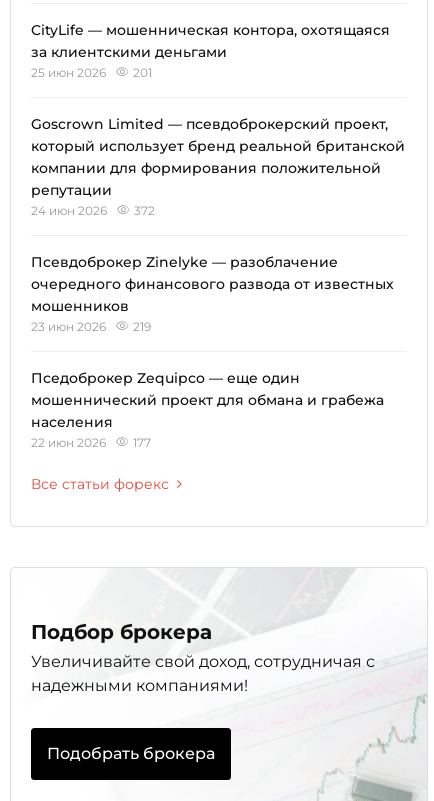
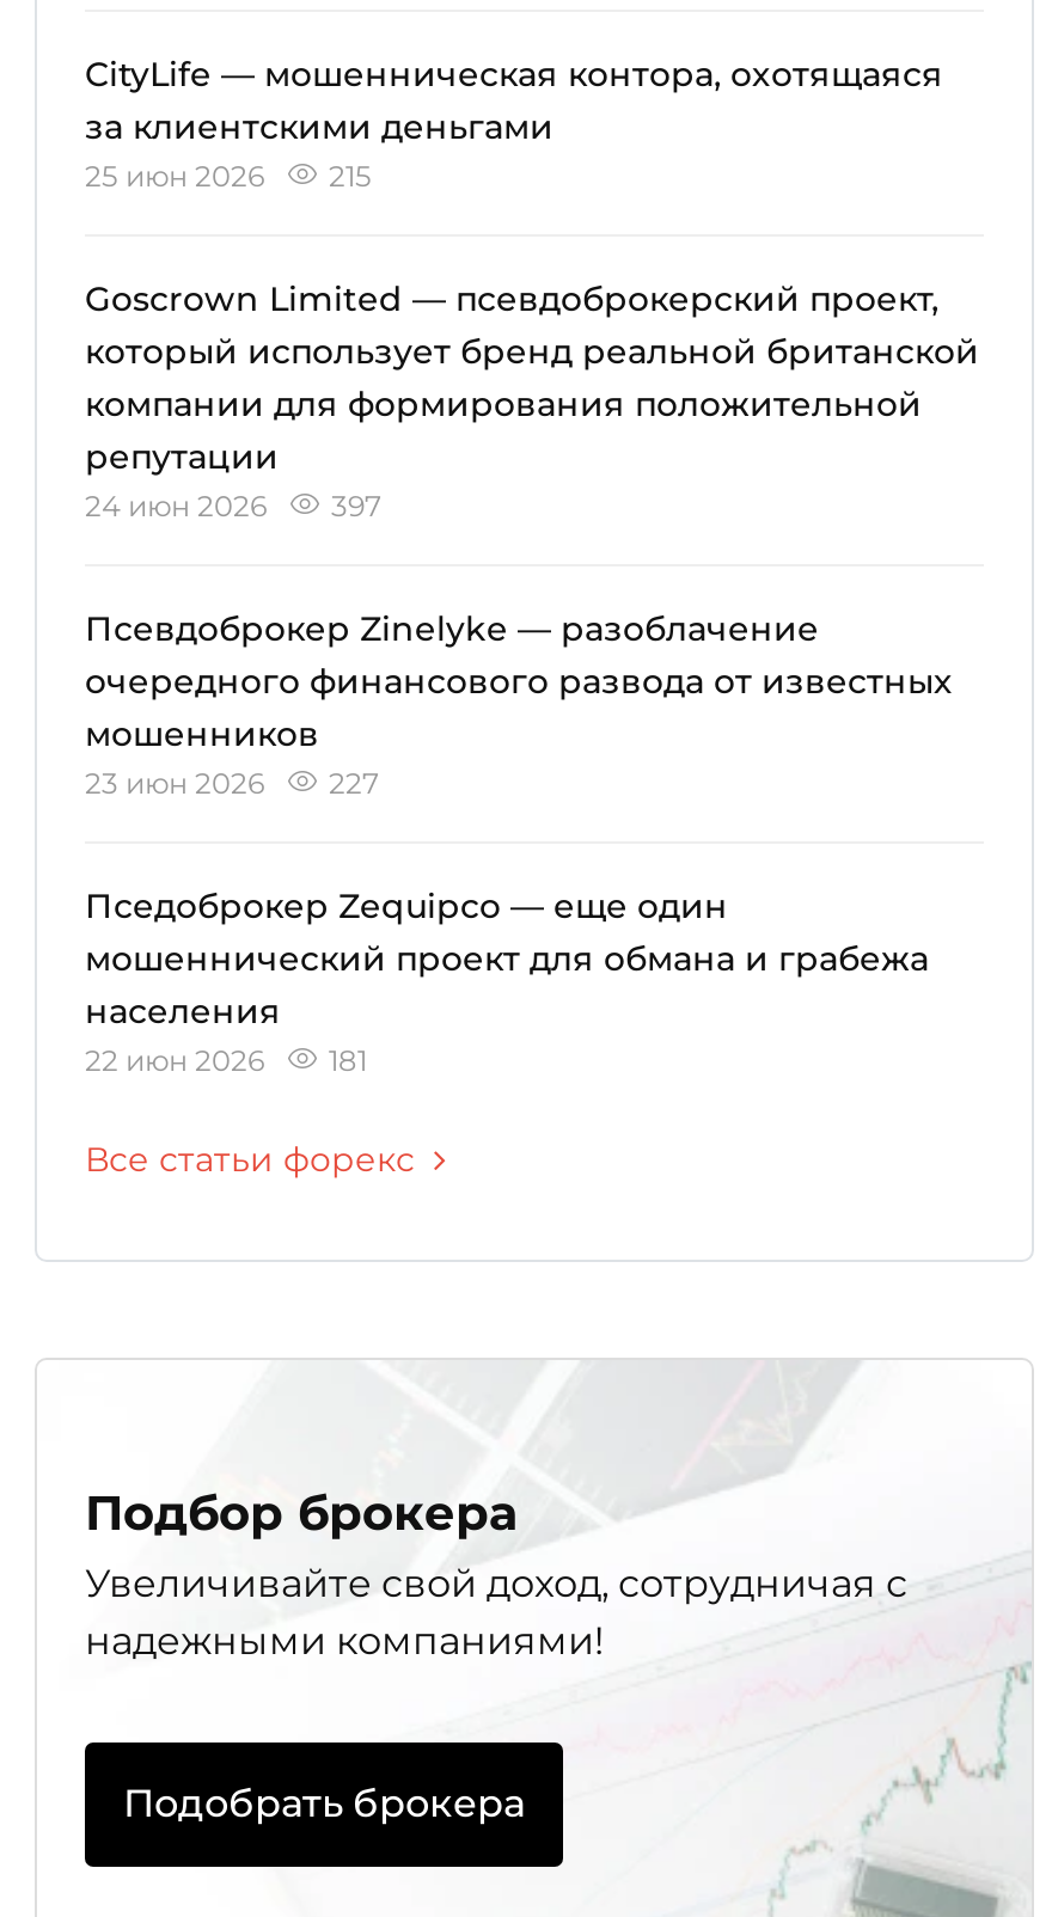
[31,65,152,80] 25 июн 2026 201 -> [85,157,372,193] 25 июн 2026 215
[31,203,155,218] 24 июн 2026 372 -> [85,487,381,523] 24 июн 2026 397
[31,319,151,334] 23 июн 2026 219 -> [85,764,379,800] 23 июн 2026 227
[31,435,151,450] 22 июн 2026 177 -> [85,1041,367,1077] 22 июн 2026 181

